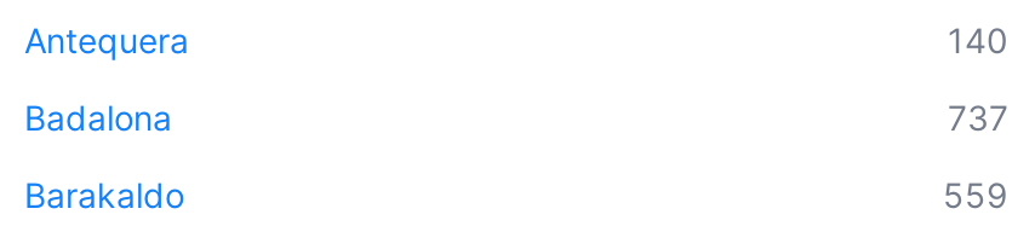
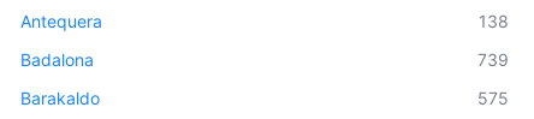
[948,18,1008,59] 140 -> [479,10,509,31] 138
[948,96,1008,137] 737 -> [477,49,509,69] 739
[943,173,1008,214] 559 -> [477,87,509,108] 575

